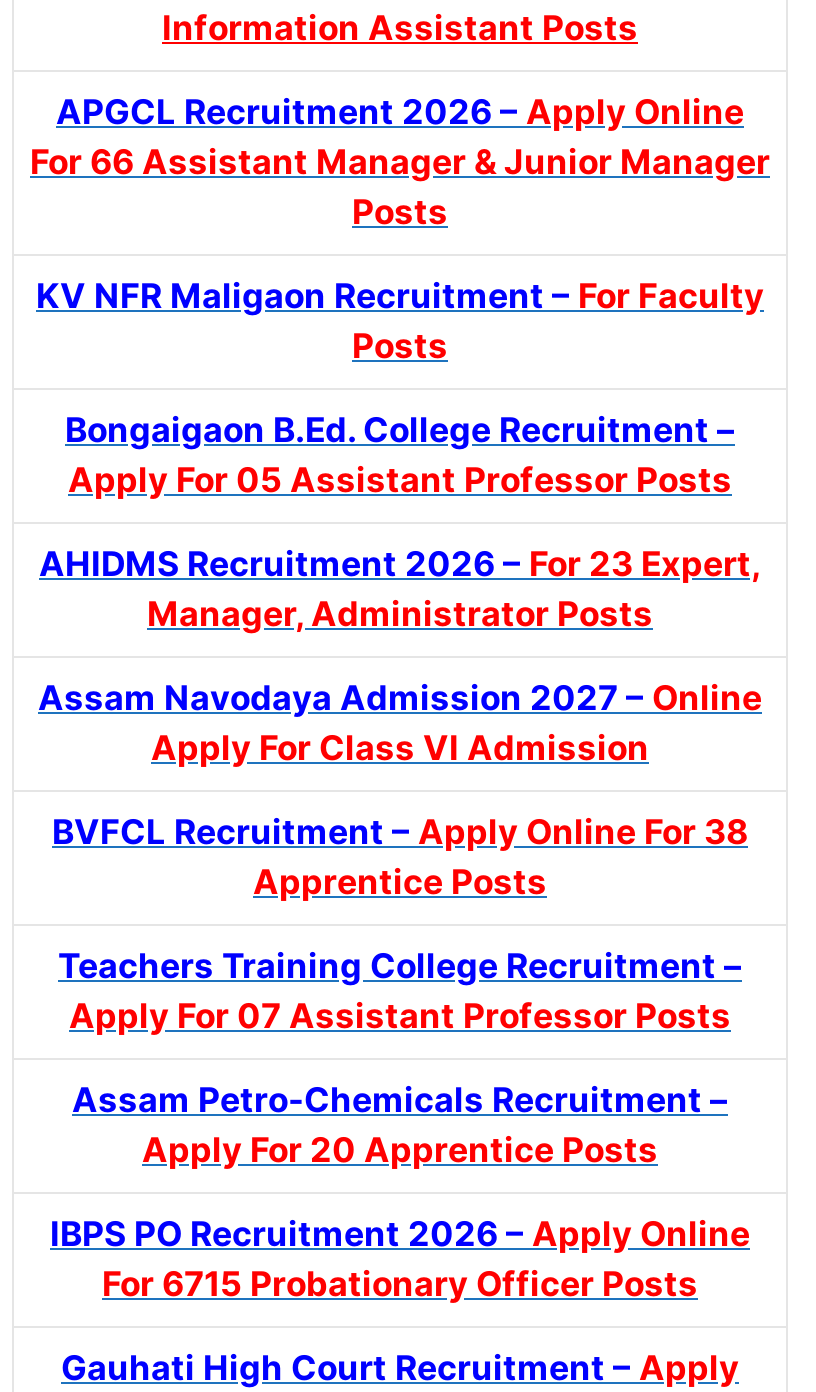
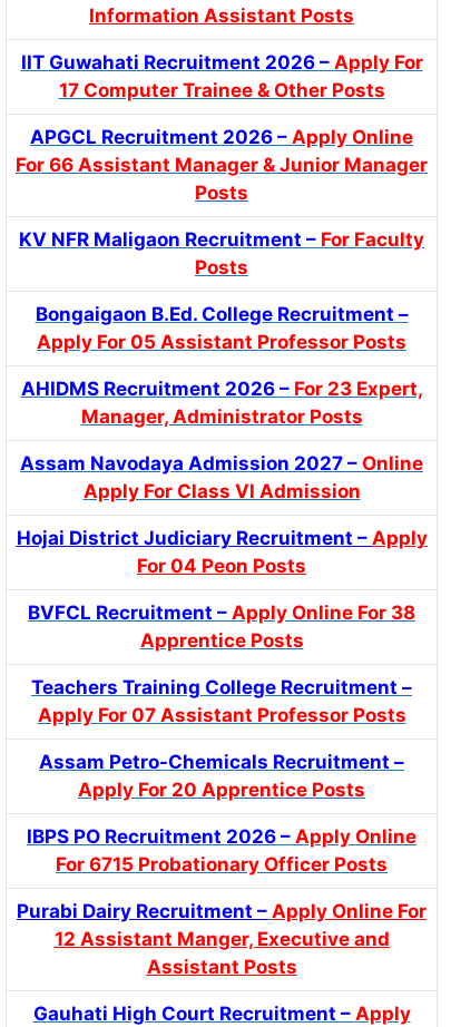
none -> [21,51,423,101] IIT Guwahati Recruitment 2026 – Apply For | 17 Computer Trainee & Other Posts
none -> [16,527,427,577] Hojai District Judiciary Recruitment – Apply | For 04 Peon Posts
none -> [17,900,427,978] Purabi Dairy Recruitment – Apply Online For | 12 Assistant Manger, Executive and | Assistant Posts

